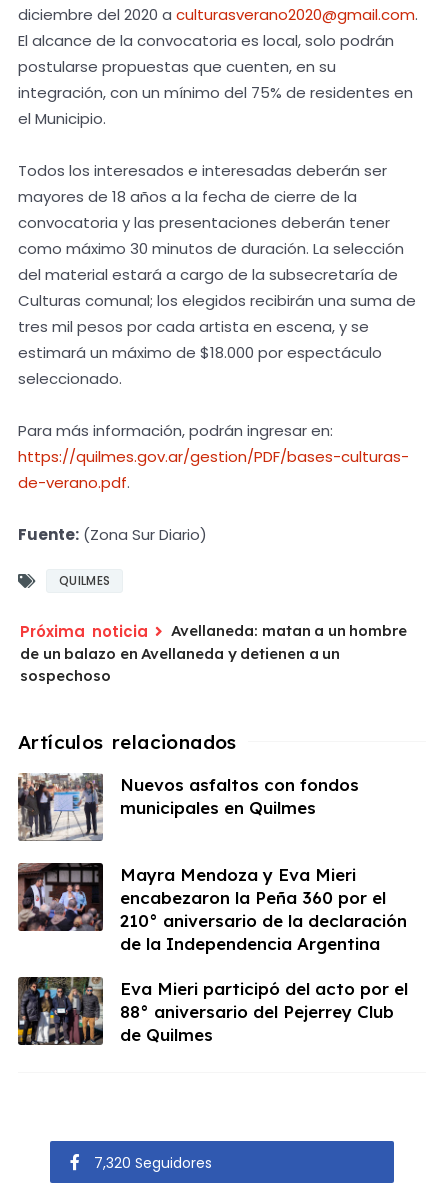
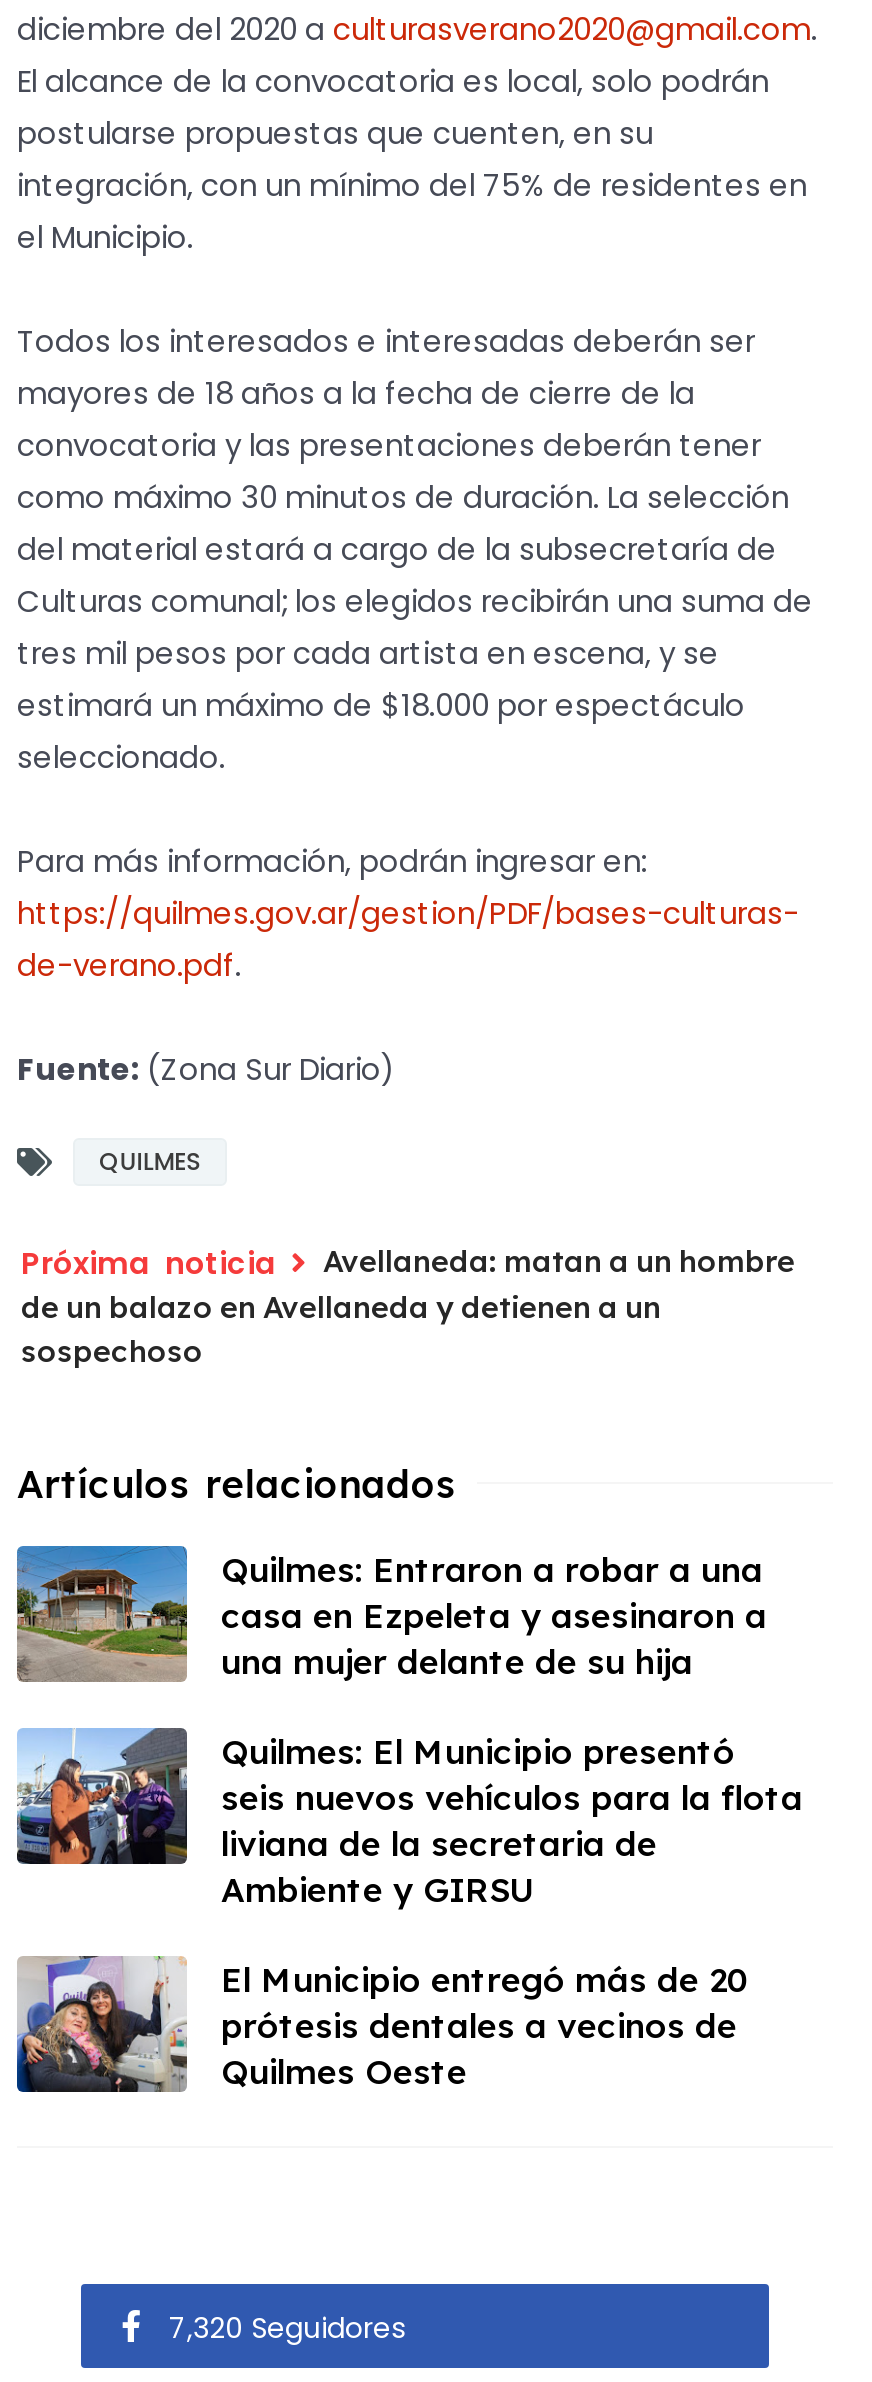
[17,772,359,841] [image] | Nuevos asfaltos con fondos | municipales en Quilmes -> [15,1544,767,1682] [image] | Quilmes: Entraron a robar a una | casa en Ezpeleta y asesinaron a | una mujer delante de su hija
[17,862,407,954] [image] | Mayra Mendoza y Eva Mieri | encabezaron la Peña 360 por el | 210° aniversario de la declaración | de la Independencia Argentina -> [15,1726,803,1910] [image] | Quilmes: El Municipio presentó | seis nuevos vehículos para la flota | liviana de la secretaria de | Ambiente y GIRSU
[17,976,408,1046] [image] | Eva Mieri participó del acto por el | 88° aniversario del Pejerrey Club | de Quilmes -> [15,1954,749,2094] [image] | El Municipio entregó más de 20 | prótesis dentales a vecinos de | Quilmes Oeste

